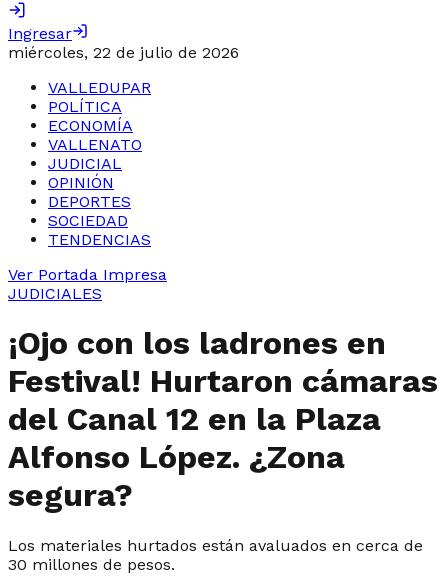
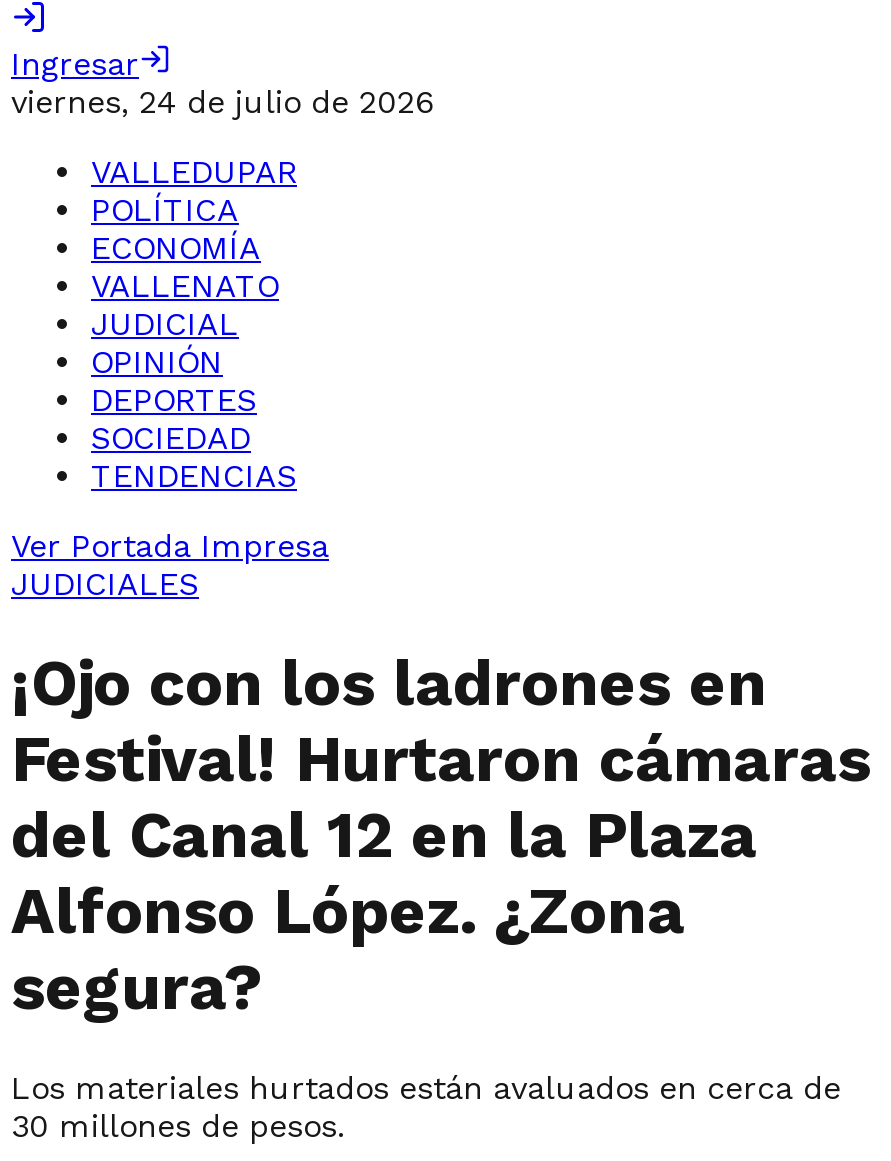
[8,43,239,62] miércoles, 22 de julio de 2026 -> [11,83,433,121] viernes, 24 de julio de 2026

